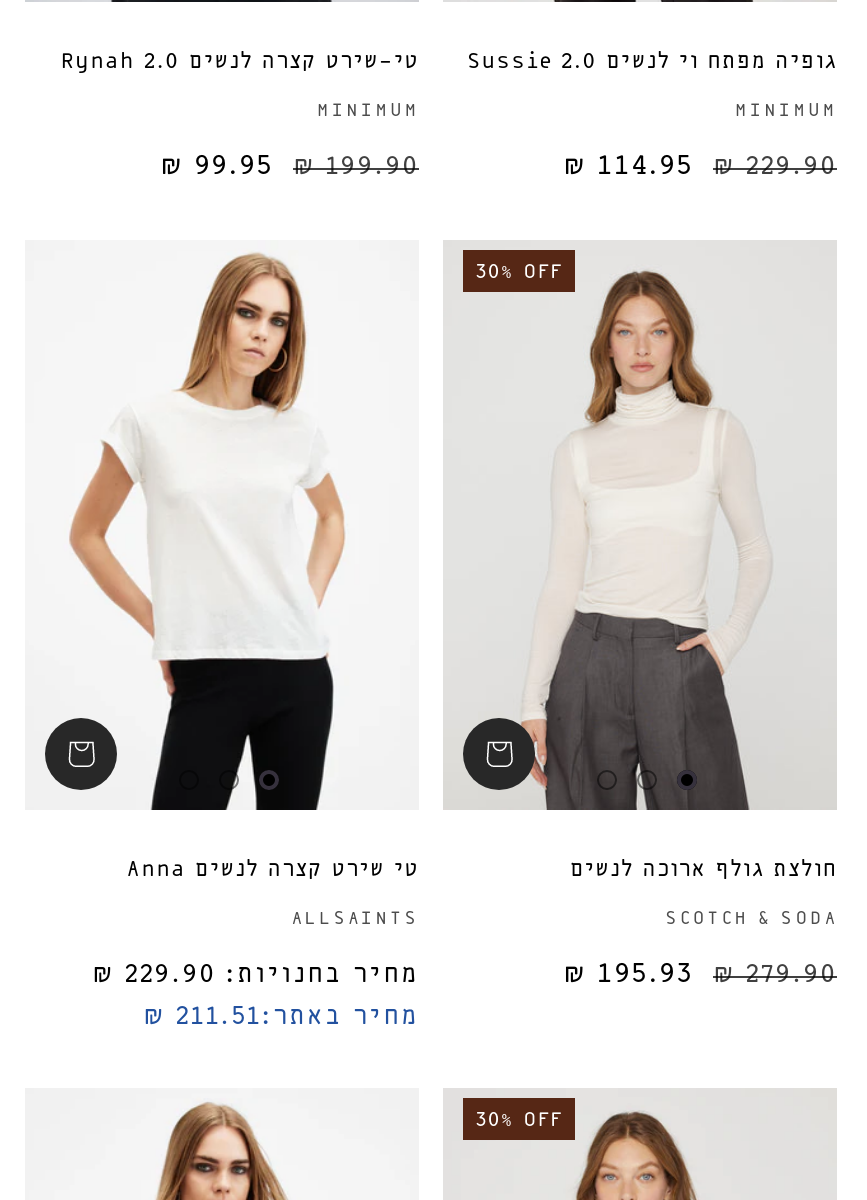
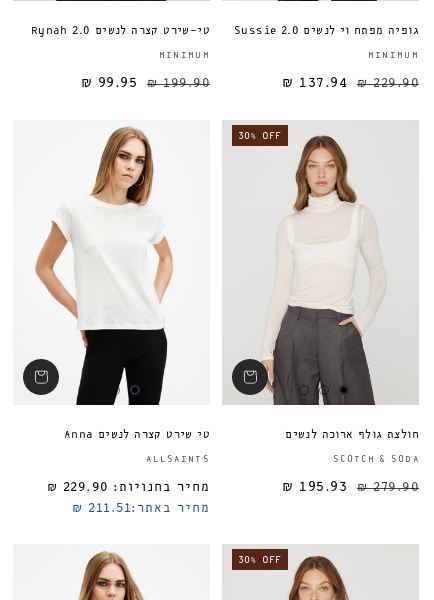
[597,153,693,179] 114.95 ₪ -> [299,76,347,89] 137.94 ₪

